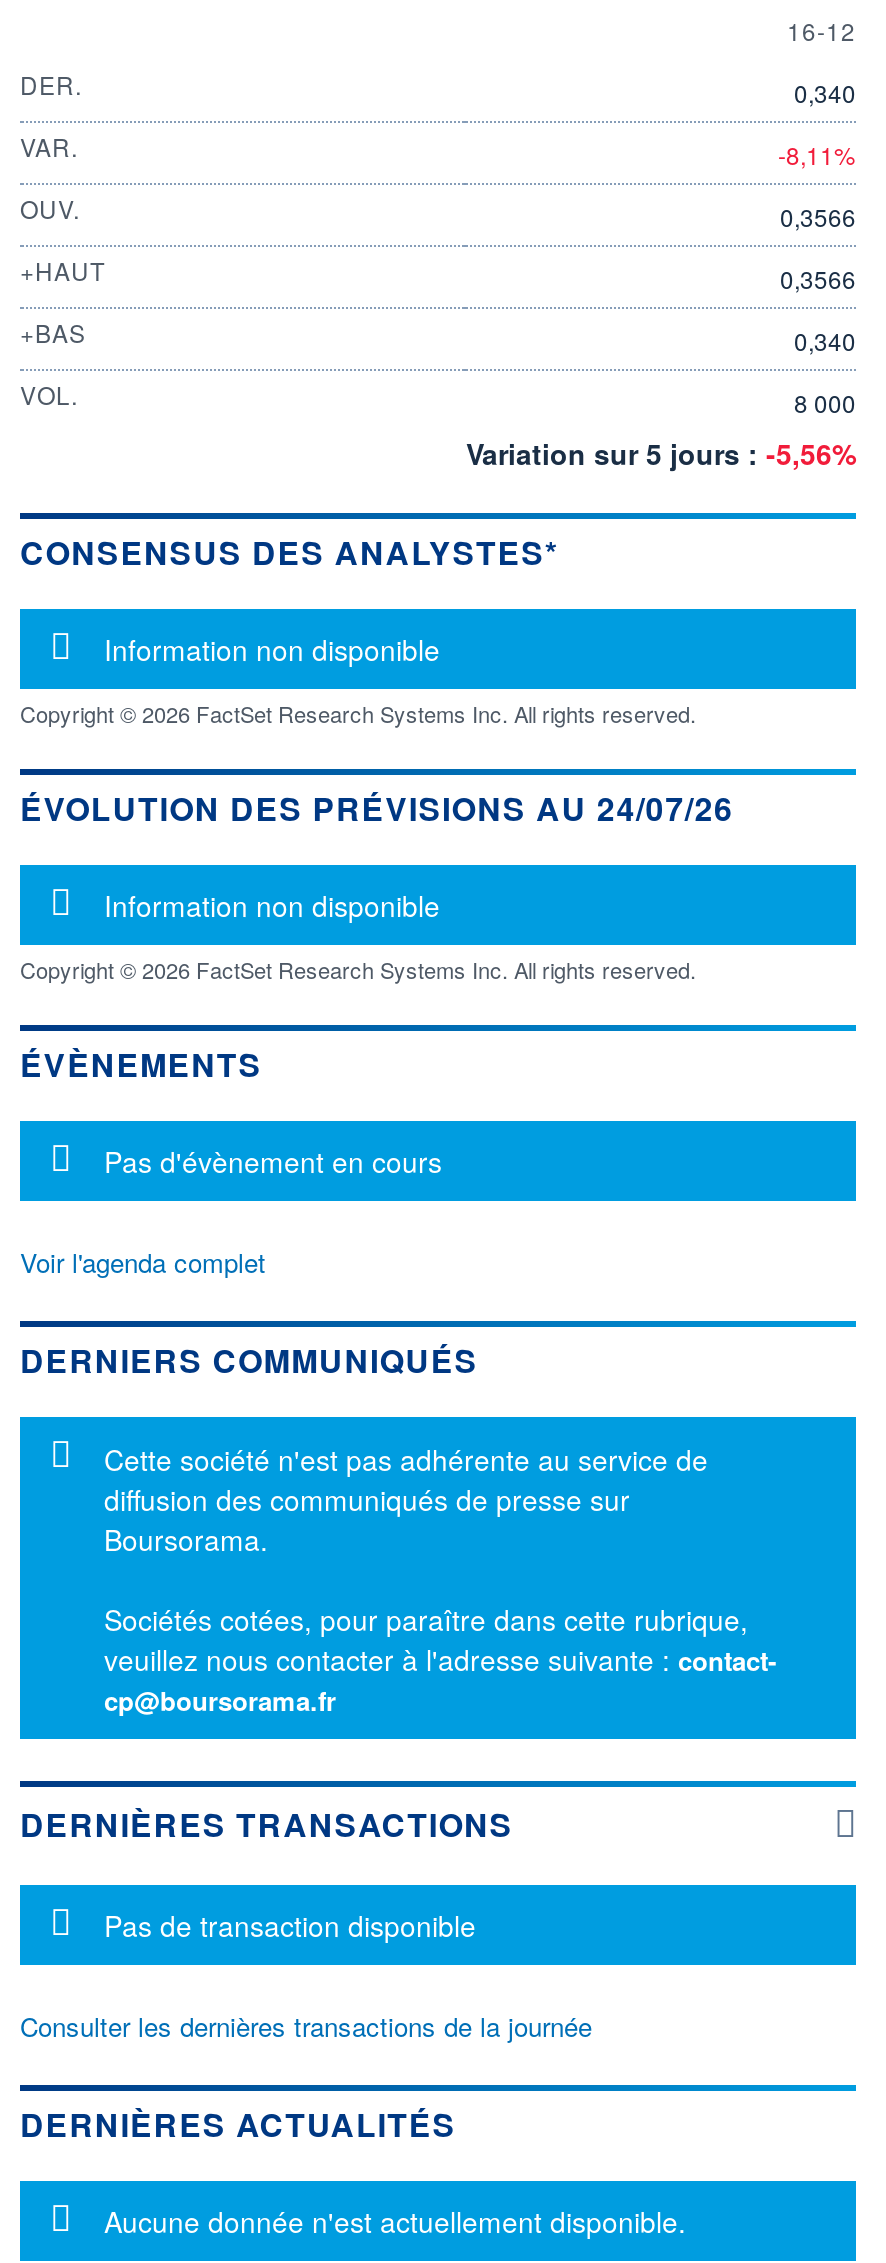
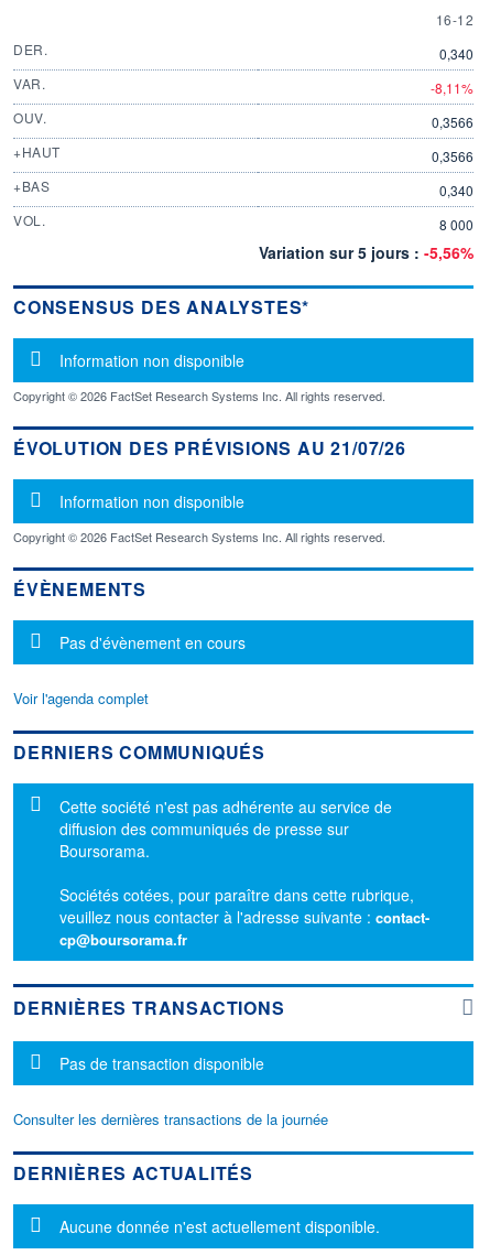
[20,785,734,831] ÉVOLUTION DES PRÉVISIONS AU 24/07/26 -> [13,435,406,461] ÉVOLUTION DES PRÉVISIONS AU 21/07/26

